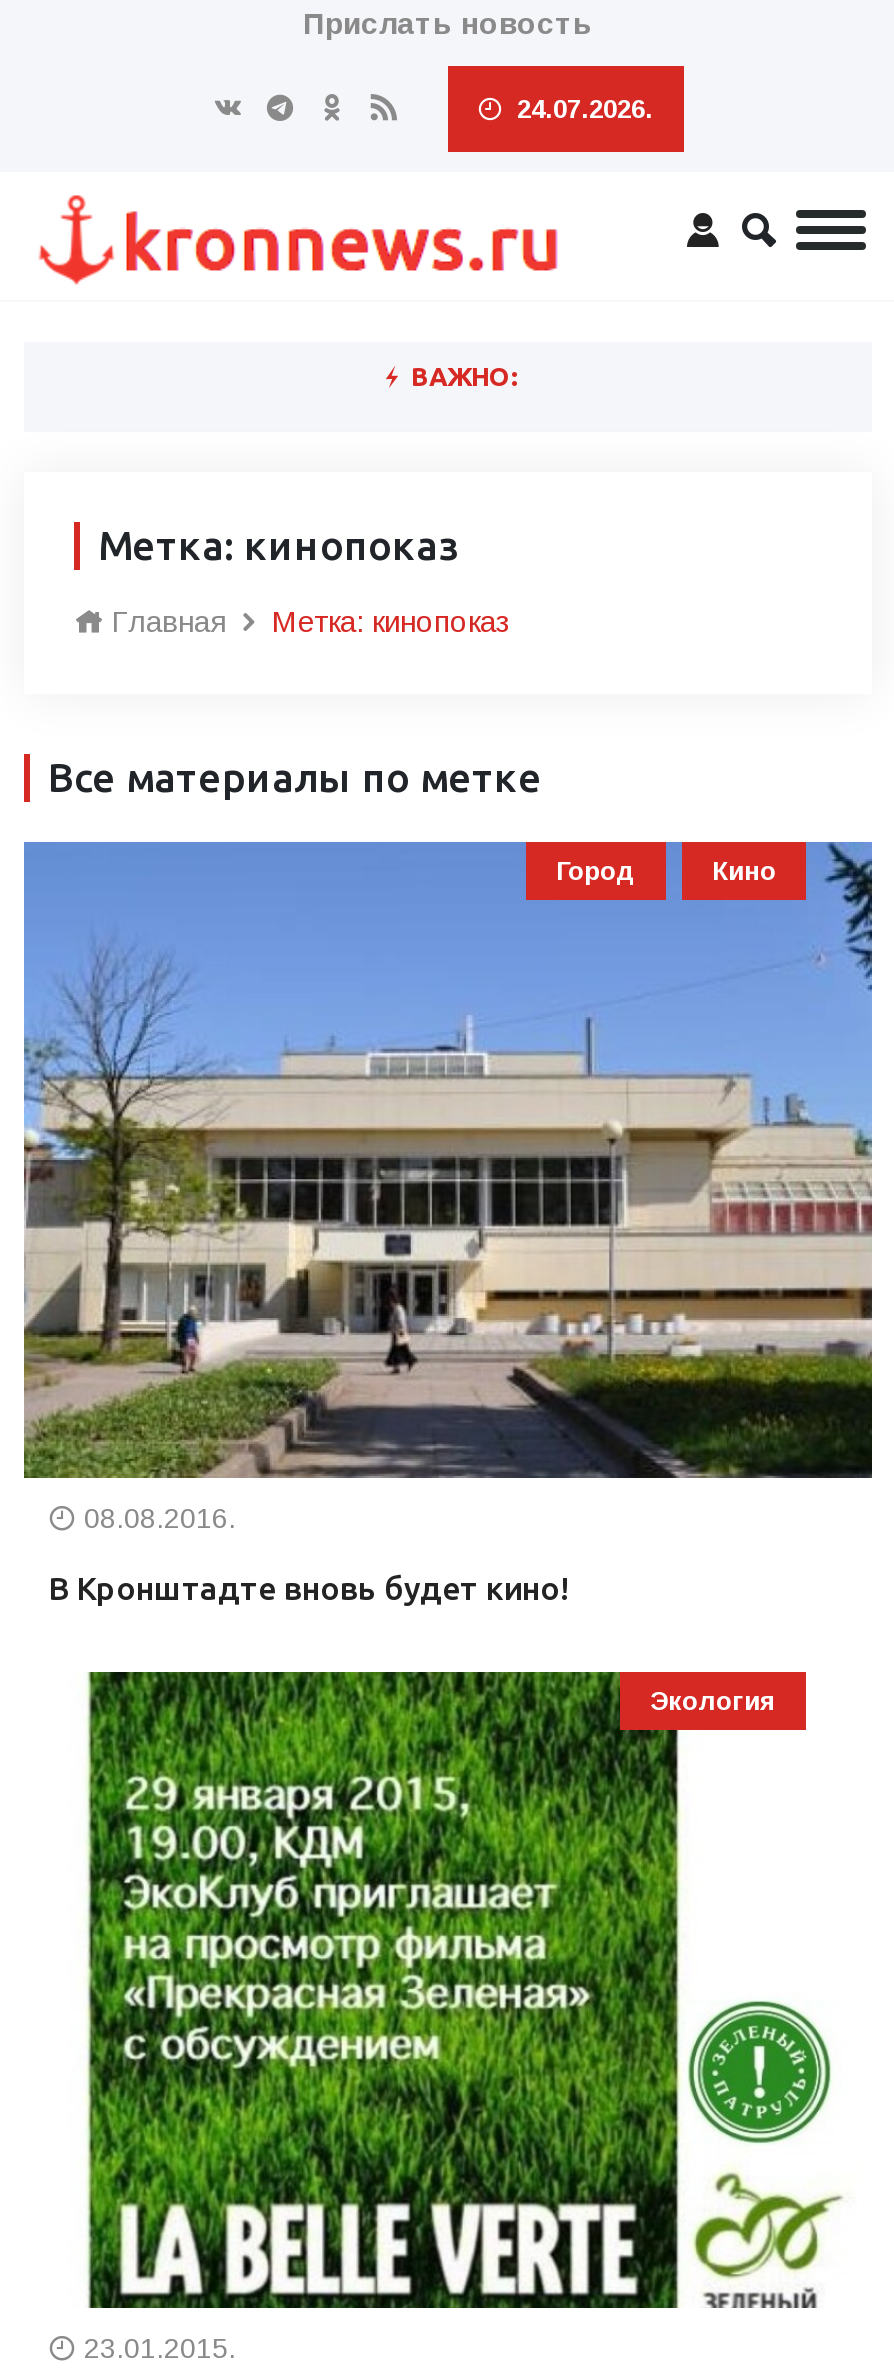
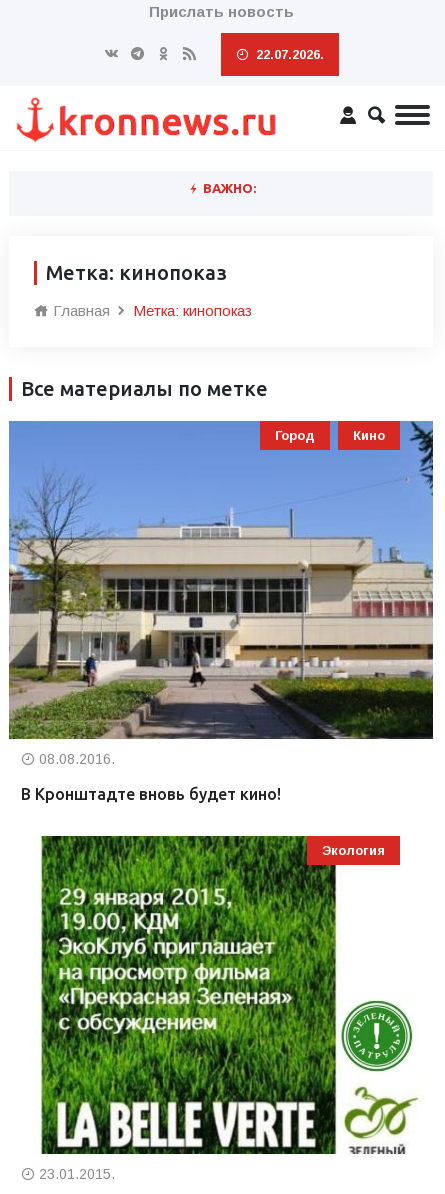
[509,94,653,124] 24.07.2026. -> [251,47,323,62] 22.07.2026.

